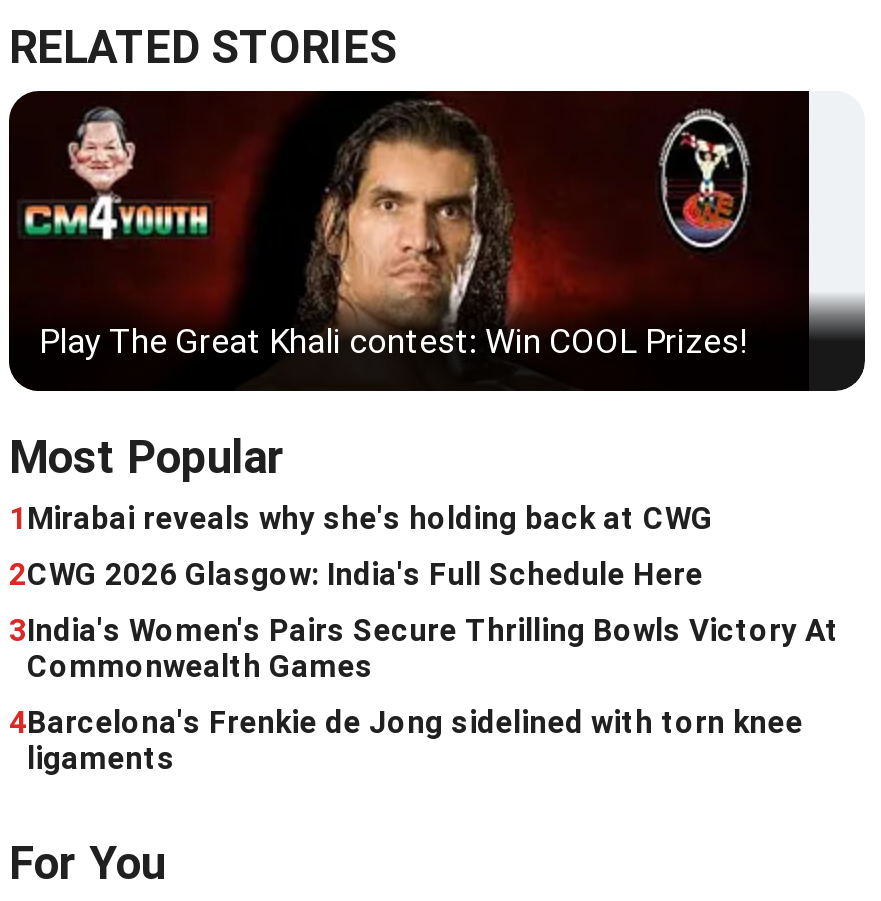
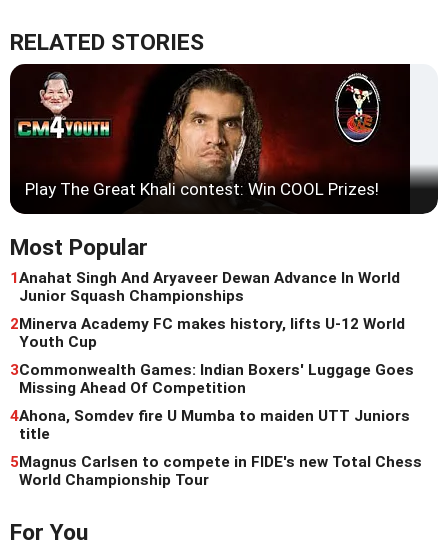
[9,500,839,776] 1 Mirabai reveals why she's holding back at CWG | 2CWG 2026 Glasgow: India's Full Schedule Here | 3India's Women's Pairs Secure Thrilling Bowls Victory At | Commonwealth Games | 4Barcelona's Frenkie de Jong sidelined with torn knee | ligaments -> [10,269,422,489] 1Anahat Singh And Aryaveer Dewan Advance In World | Junior Squash Championships | 2Minerva Academy FC makes history, lifts U-12 World | Youth Cup | 3Commonwealth Games: Indian Boxers' Luggage Goes | Missing Ahead Of Competition | 4Ahona, Somdev fire U Mumba to maiden UTT Juniors | title | 5Magnus Carlsen to compete in FIDE's new Total Chess | World Championship Tour

